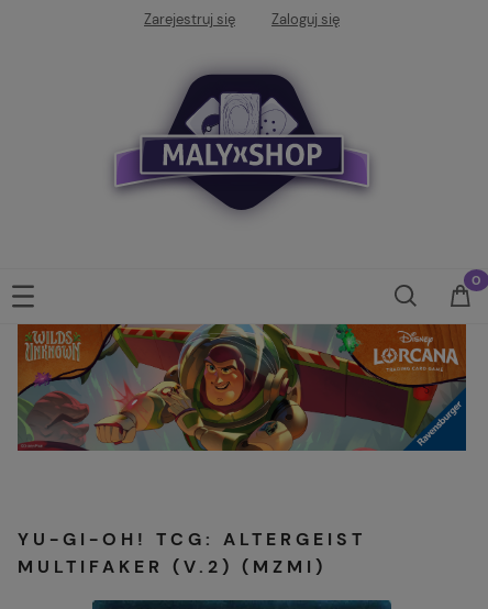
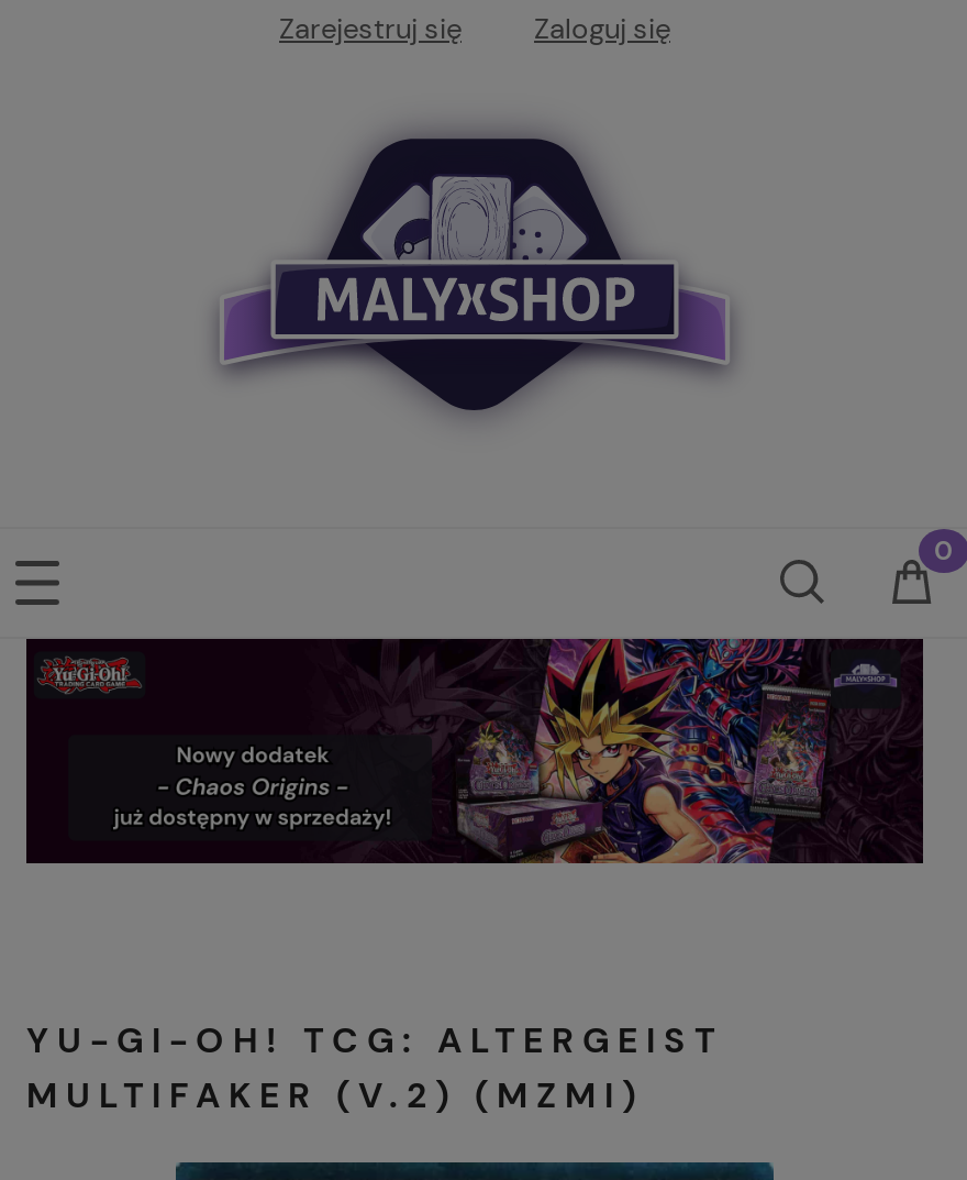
[16,323,467,452] [image] -> [24,637,925,865] [image]

